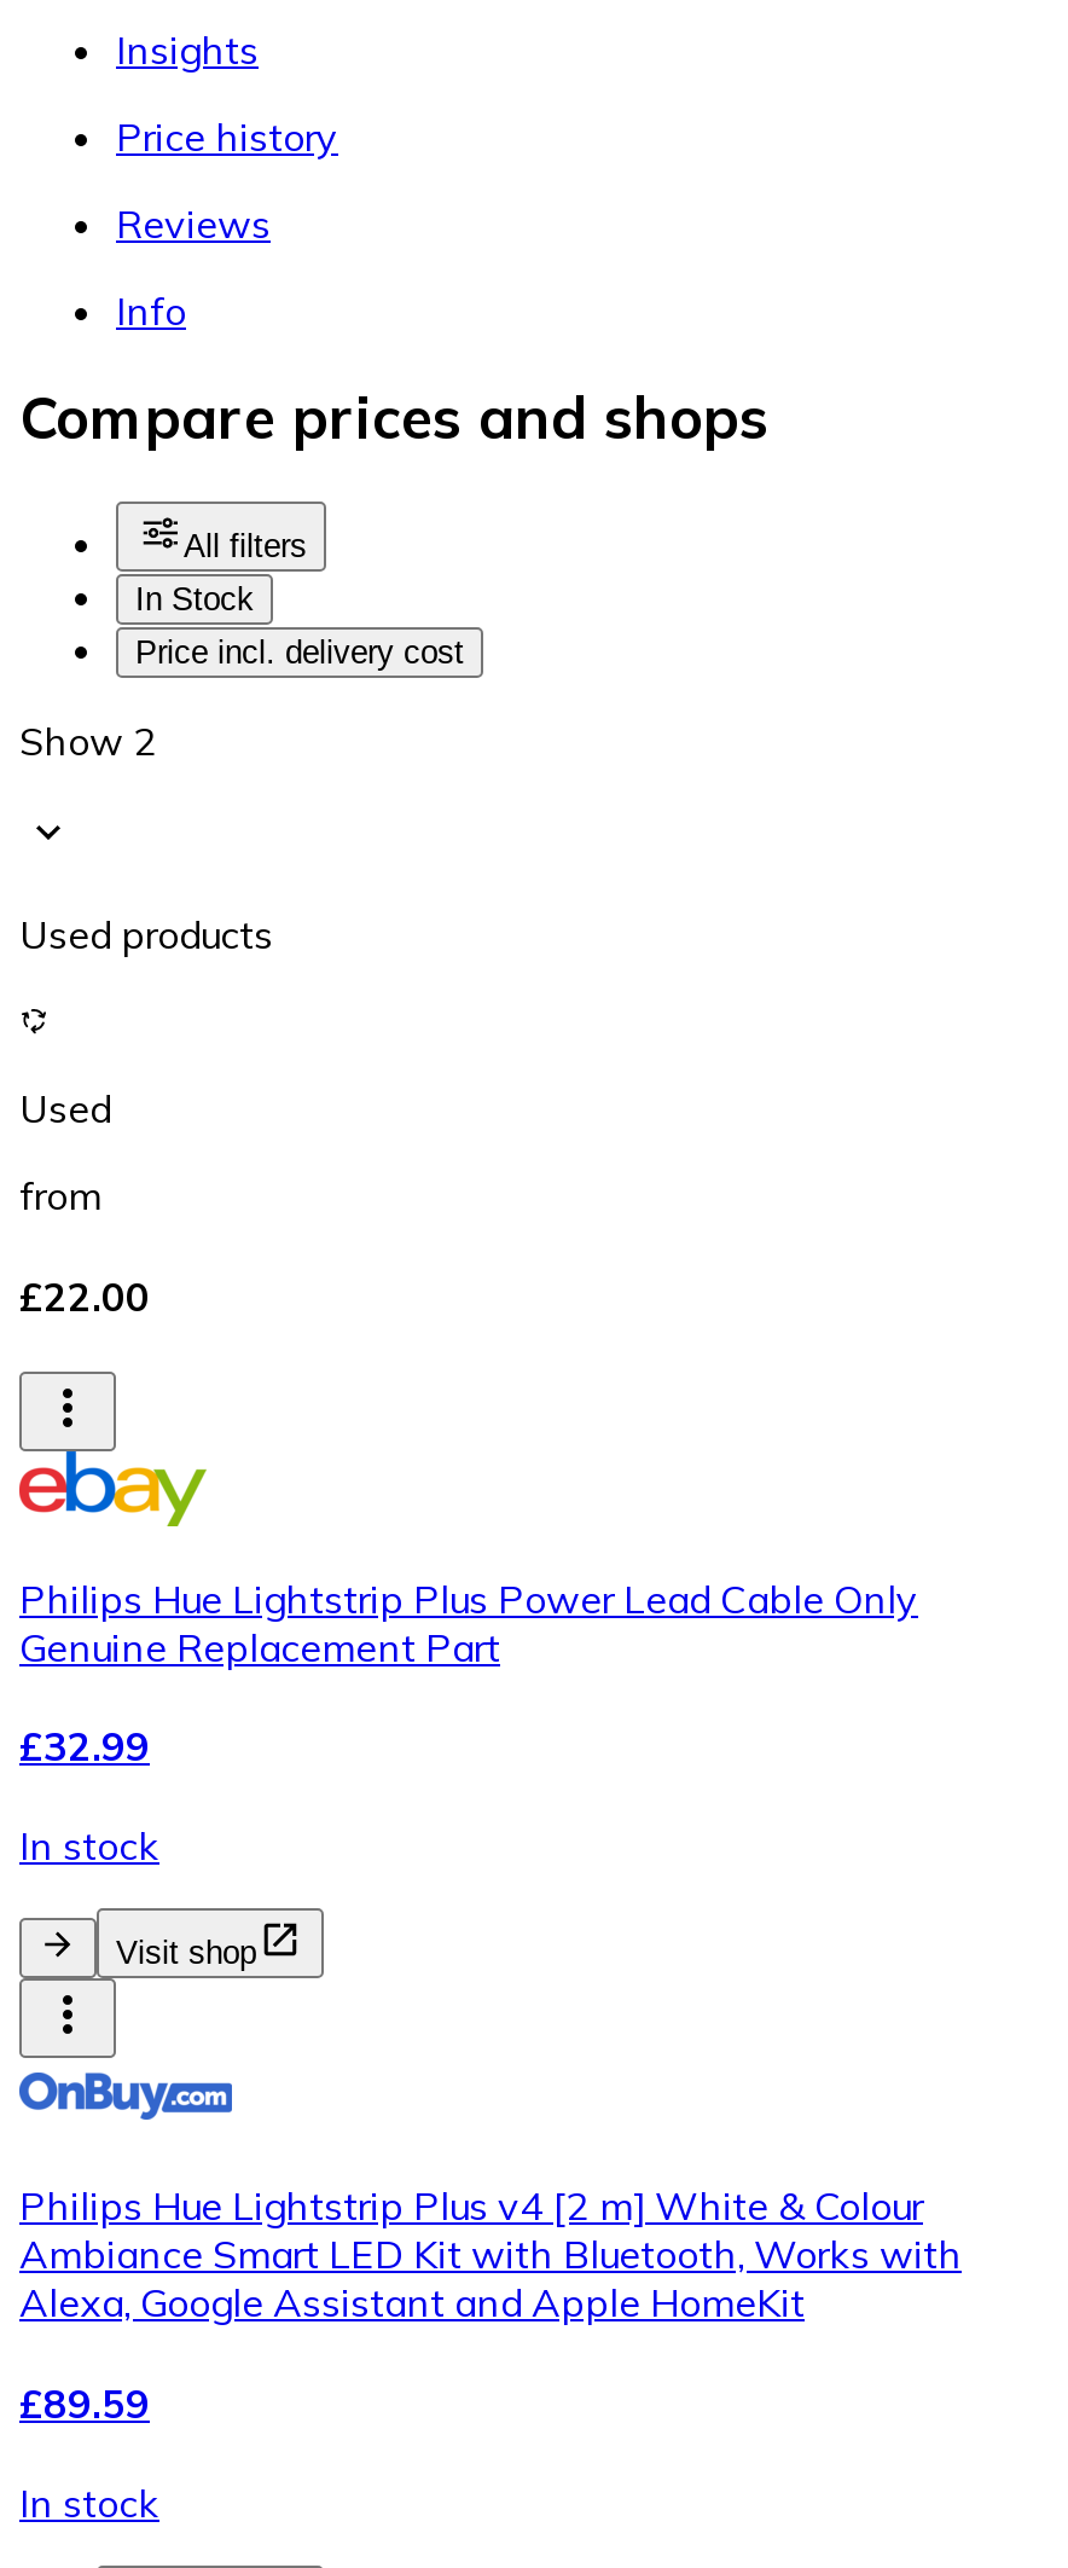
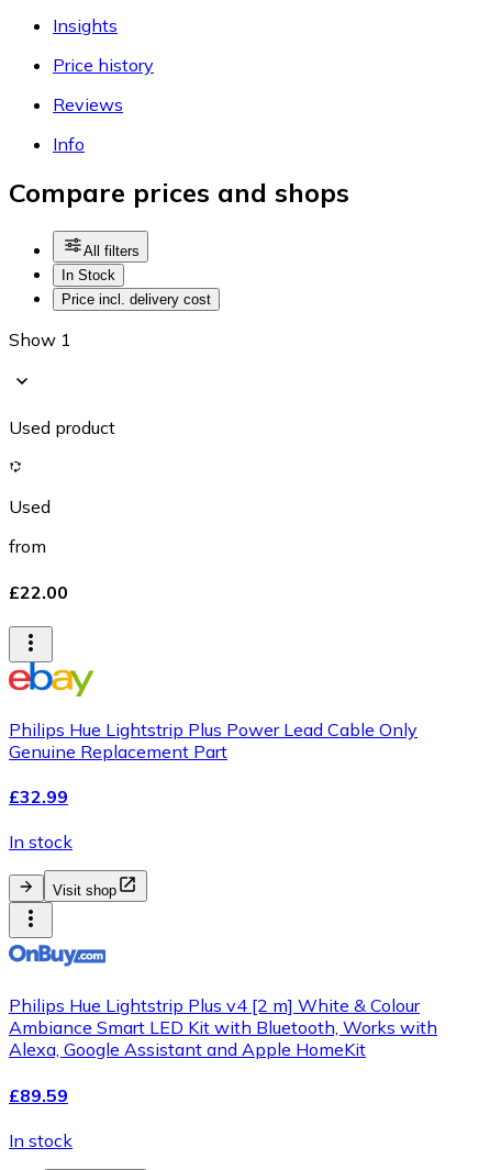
[19,717,157,766] Show 2 -> [9,329,71,351] Show 1
[19,911,273,959] Used products -> [9,417,115,439] Used product

